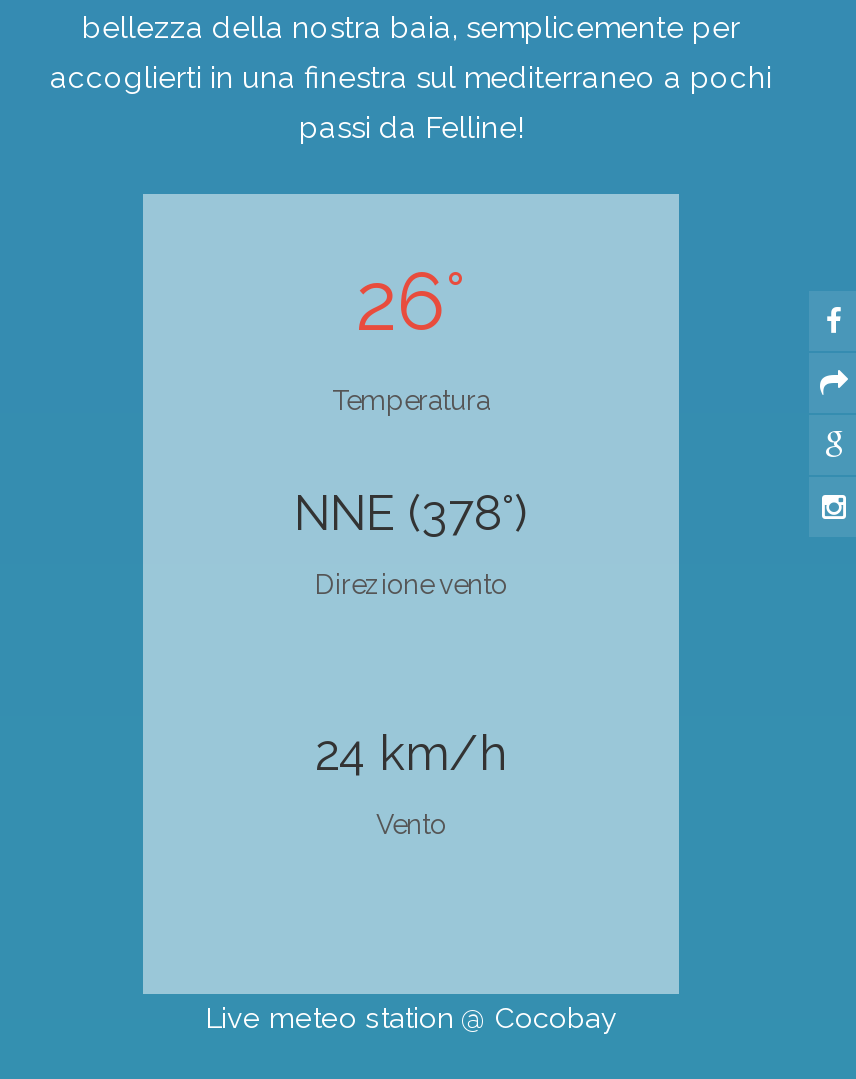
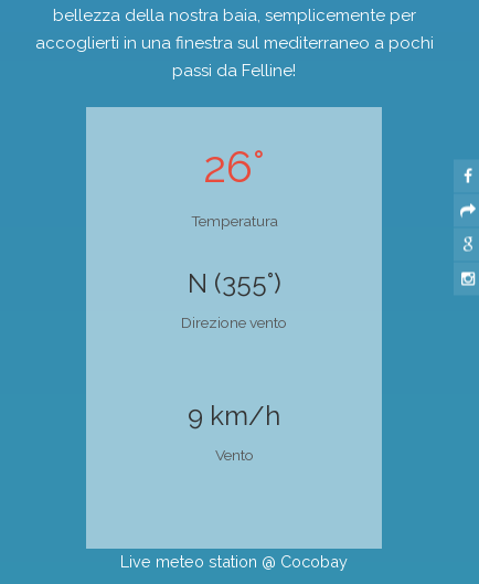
[294,484,528,542] NNE (378°) -> [187,267,281,299] N (355°)
[315,724,507,782] 24 km/h -> [188,400,280,432] 9 km/h

